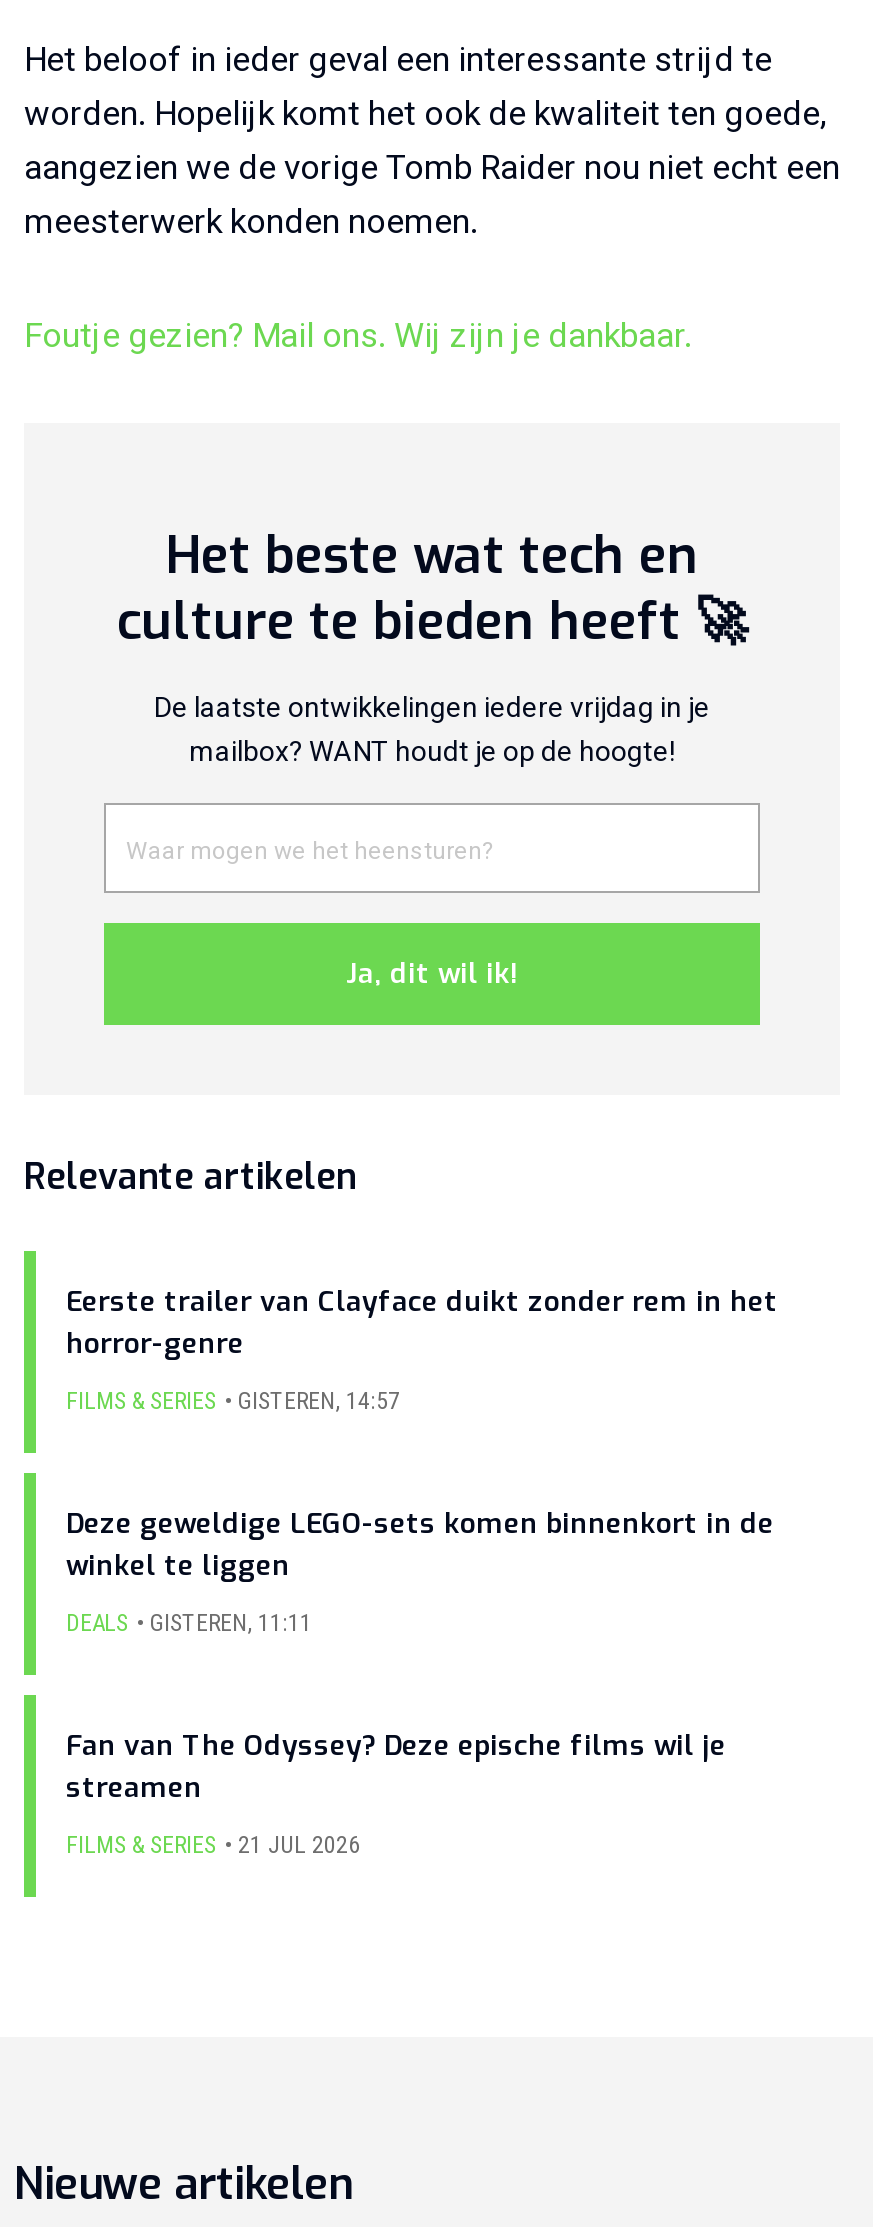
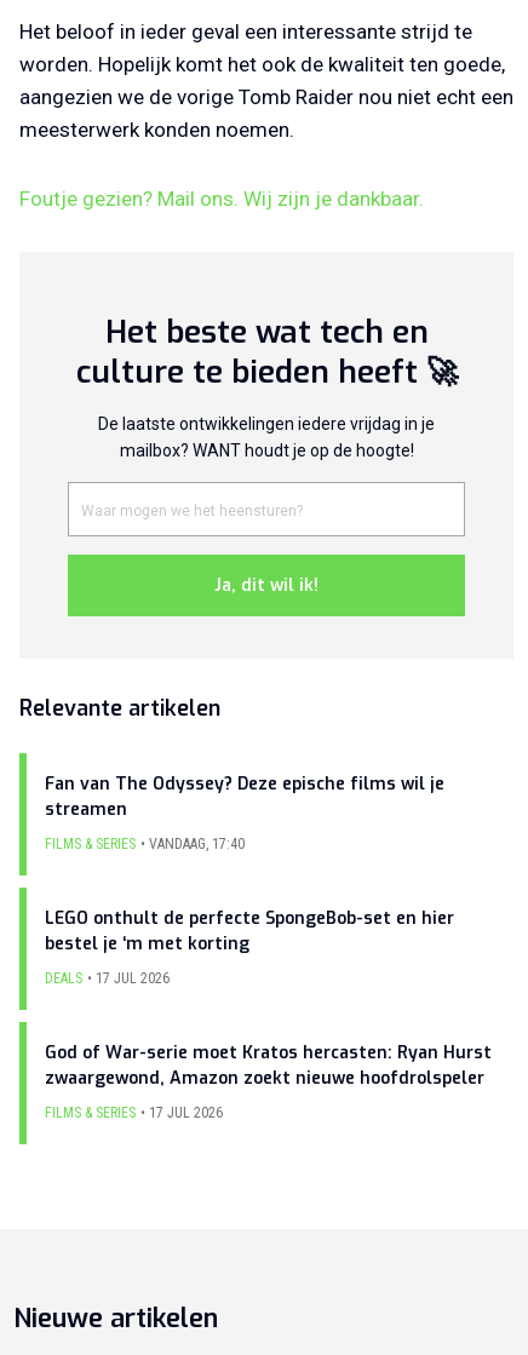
[66,1283,778,1637] Eerste trailer van Clayface duikt zonder rem in het | horror-genre | FILMS & SERIES GISTEREN, 14:57 | Deze geweldige LEGO-sets komen binnenkort in de | winkel te liggen | DEALS GISTEREN, 11:11 -> none
moved [66,1727,726,1807] -> [45,773,444,821]: Fan van The Odyssey? Deze epische films wil je | streamen
[66,1831,360,1859] FILMS & SERIES 21 JUL 2026 -> [45,836,492,1121] FILMS & SERIES VANDAAG, 17:40 | LEGO onthult de perfecte SpongeBob-set en hier | bestel je ‘m met korting | DEALS 17 JUL 2026 | God of War-serie moet Kratos hercasten: Ryan Hurst | zwaargewond, Amazon zoekt nieuwe hoofdrolspeler | FILMS & SERIES 17 JUL 2026

